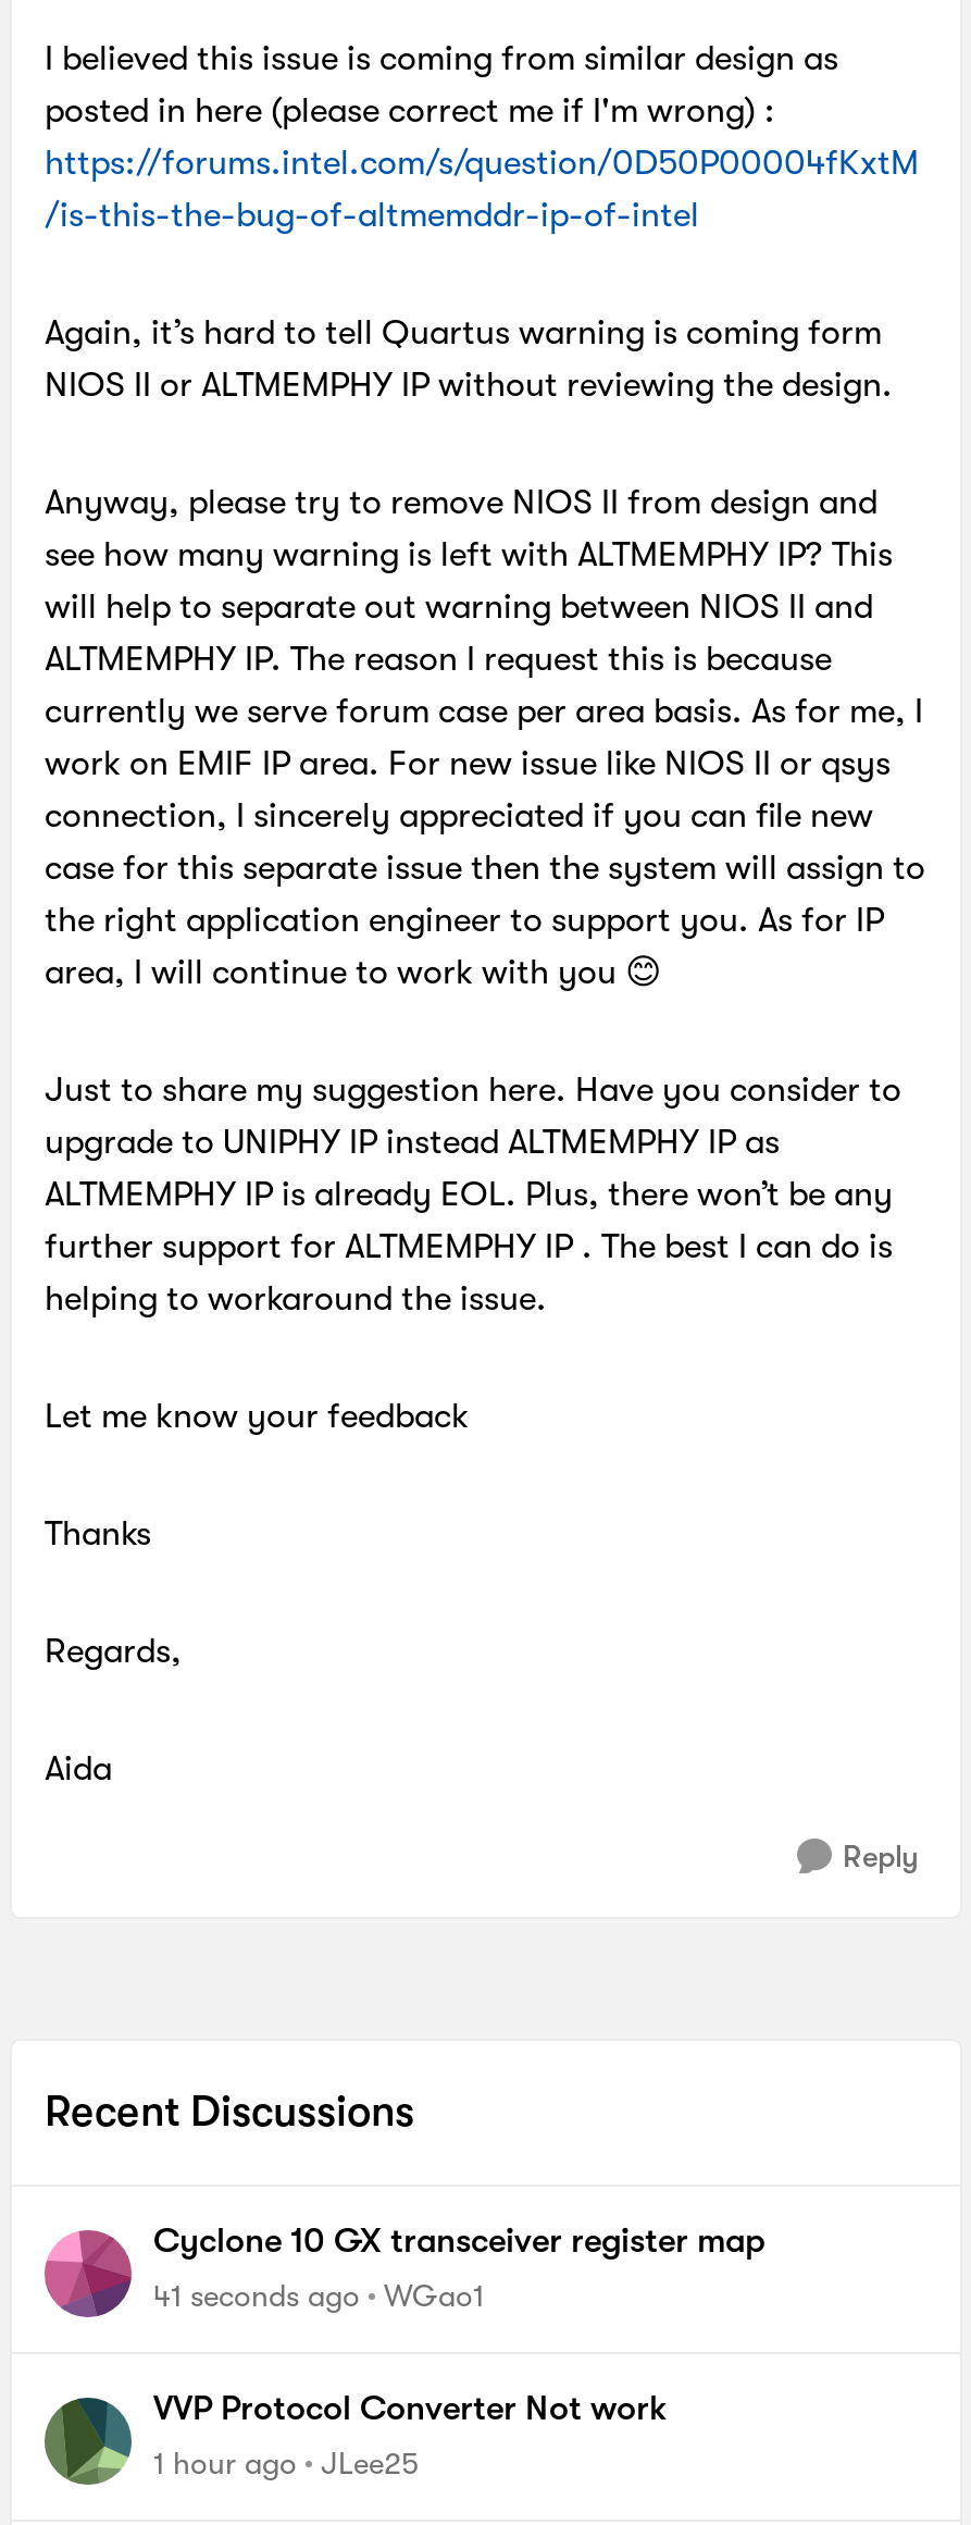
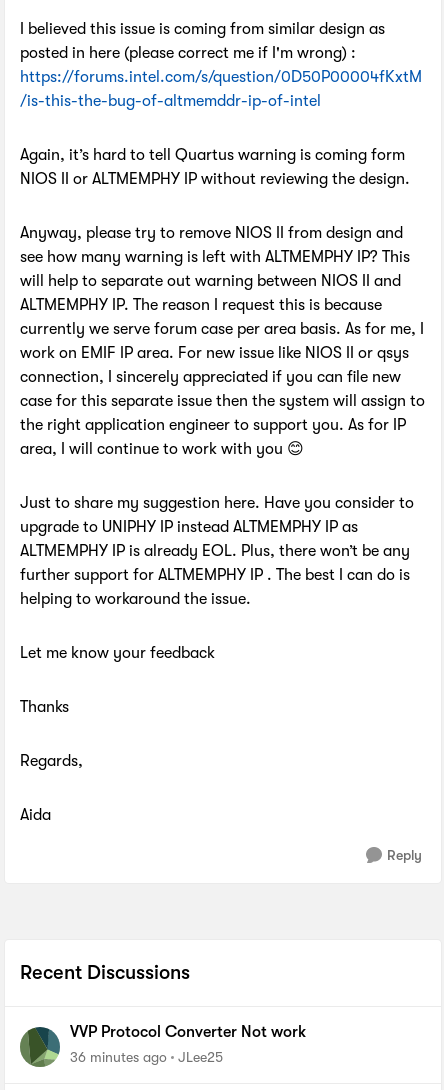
[42,2221,764,2317] [image] | Cyclone 10 GX transceiver register map | 41 seconds ago | WGao1 -> none
[153,2446,419,2480] 1 hour ago JLee25 -> [70,1049,223,1065] 36 minutes ago JLee25

